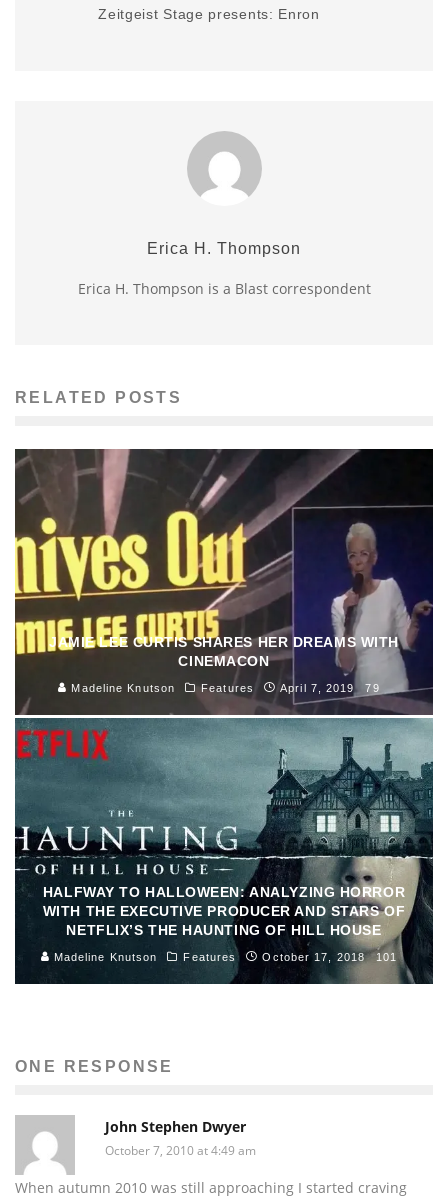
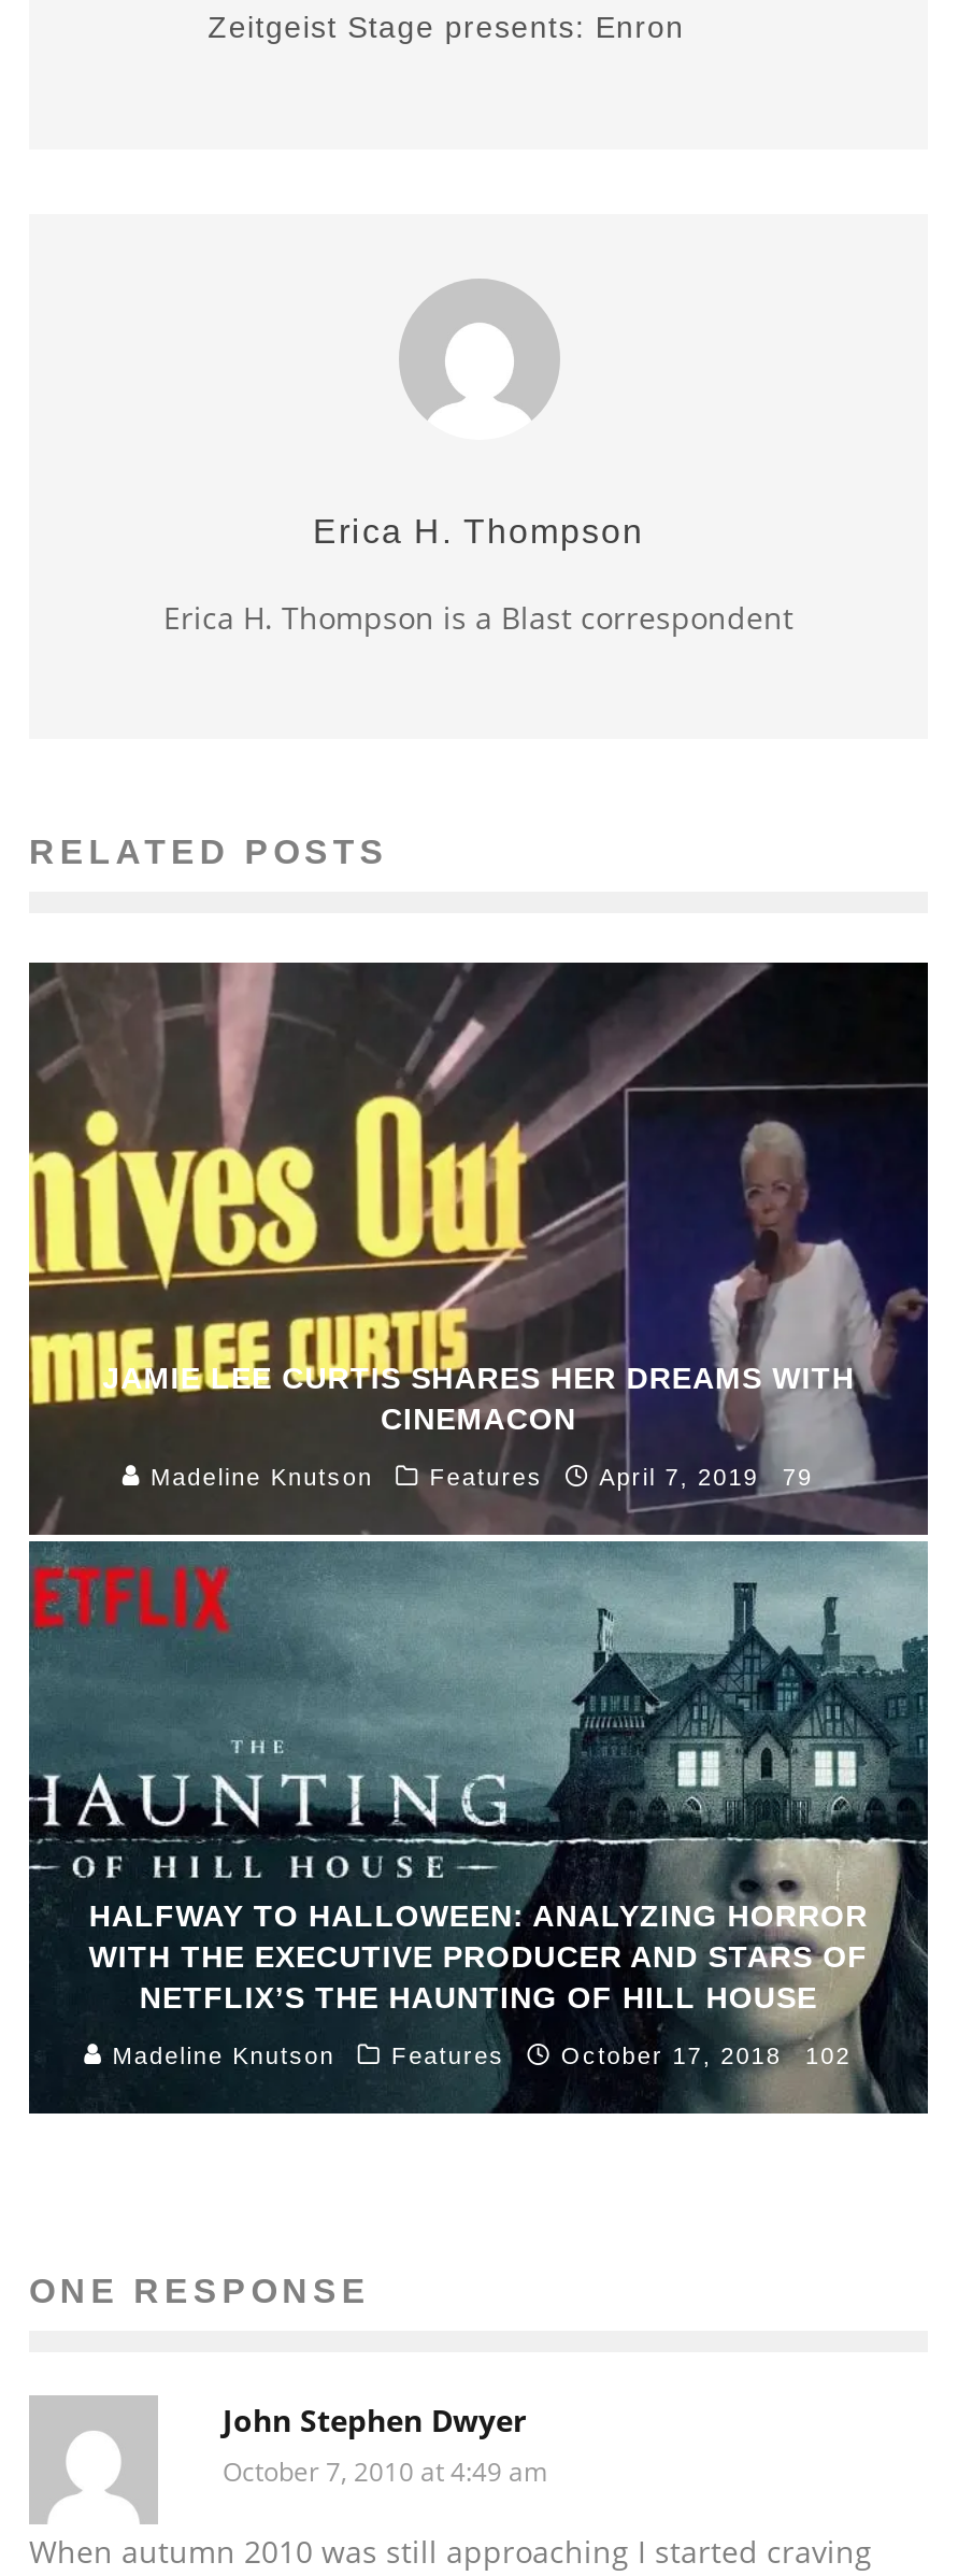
[262,951,397,963] October 17, 2018 101 -> [561,2042,851,2068] October 17, 2018 102

